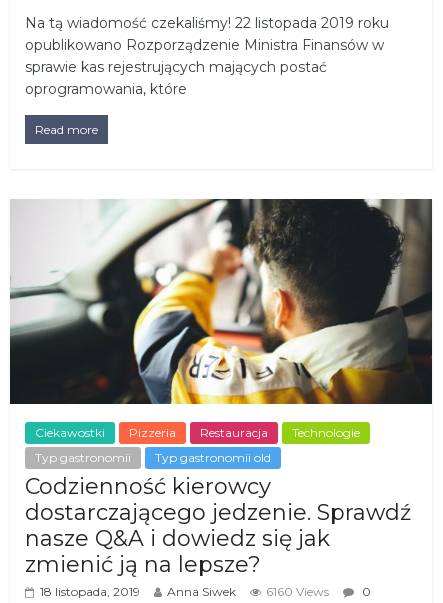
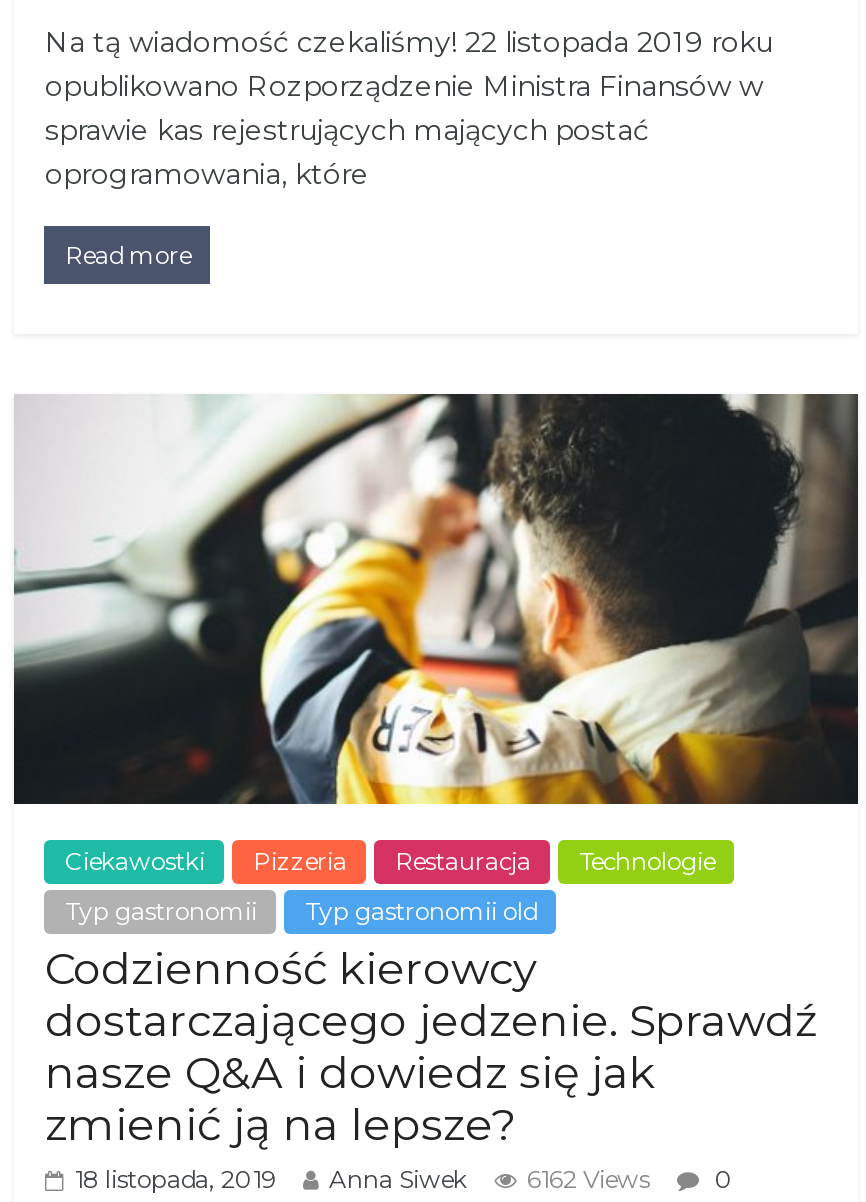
[266,584,329,599] 6160 Views -> [527,1163,649,1193] 6162 Views

